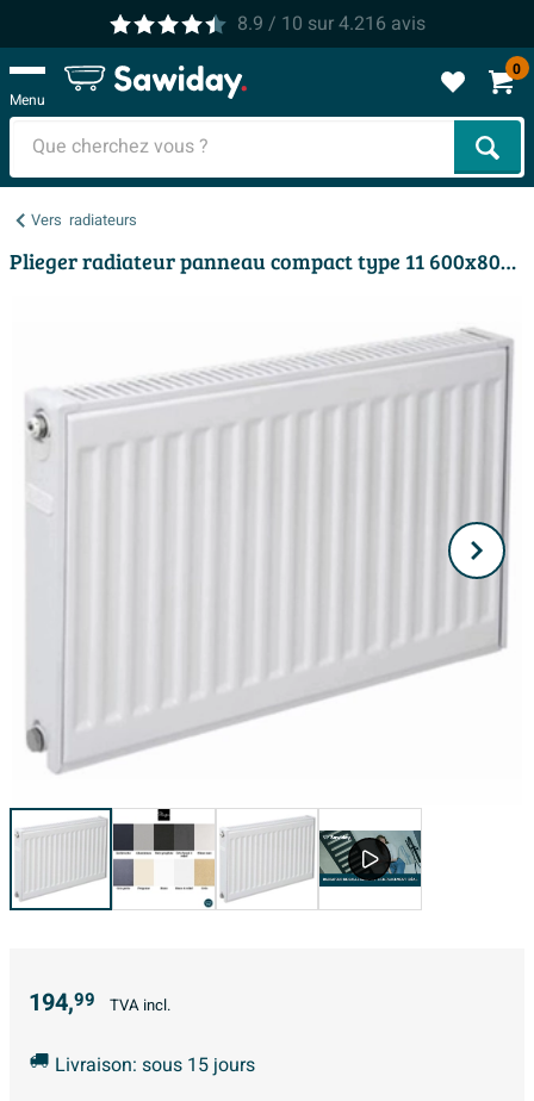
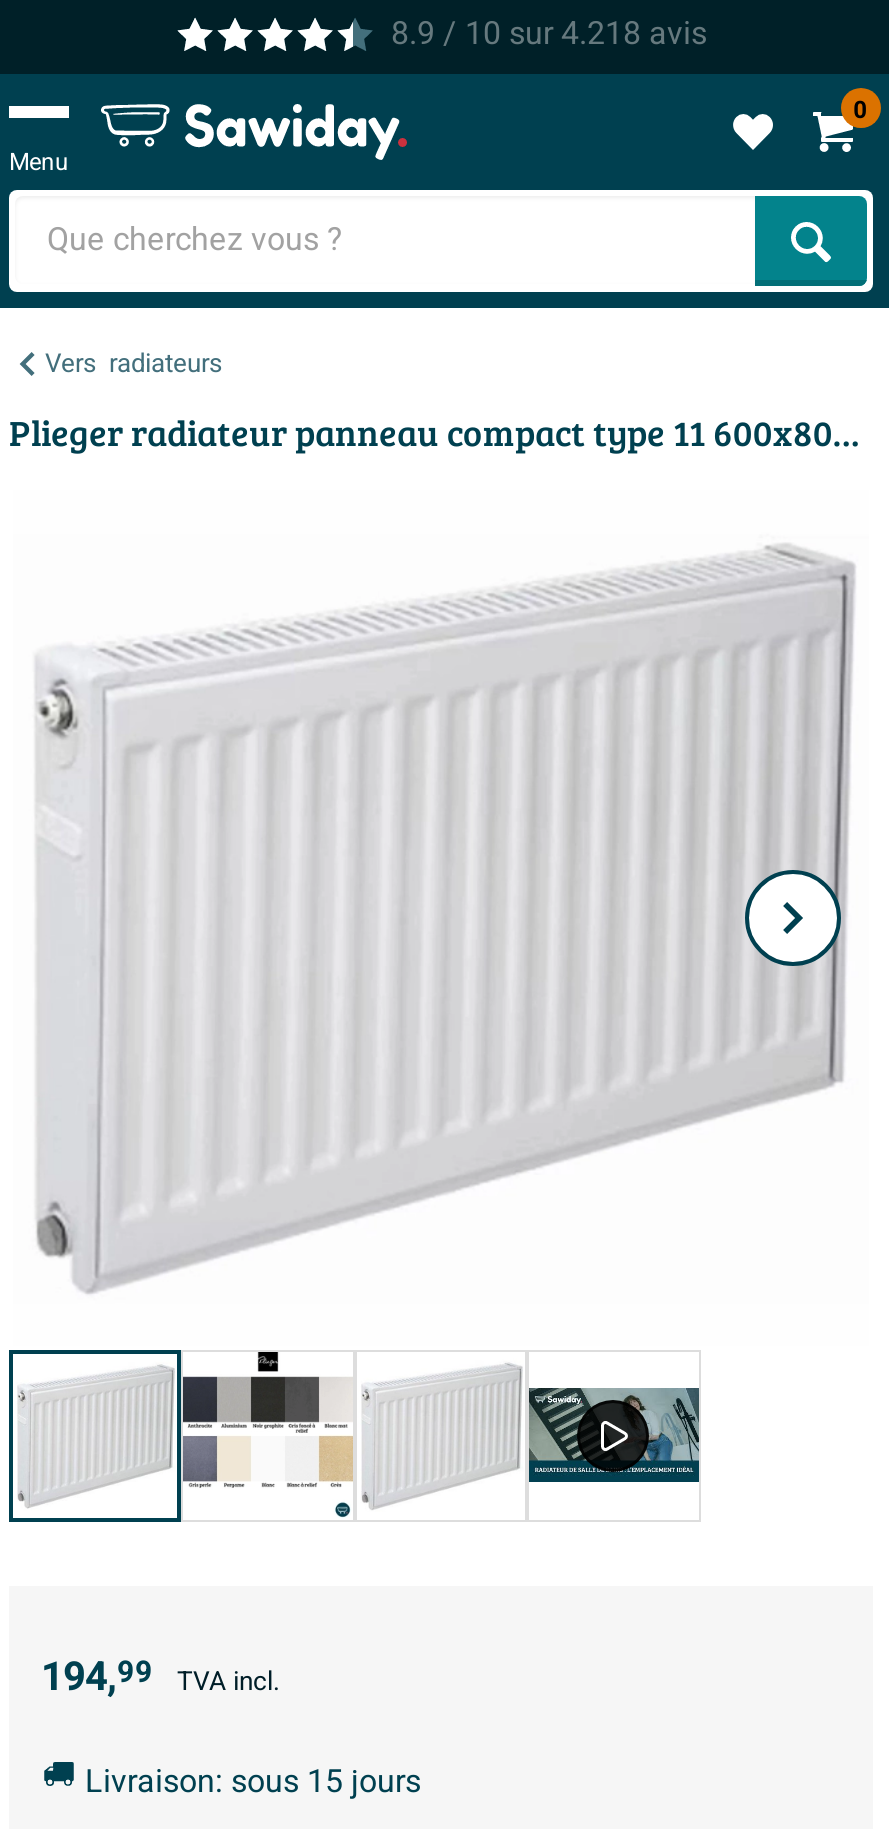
[237,10,426,38] 8.9 / 10 sur4.216 avis -> [391,10,707,58] 8.9 / 10 sur4.218 avis

